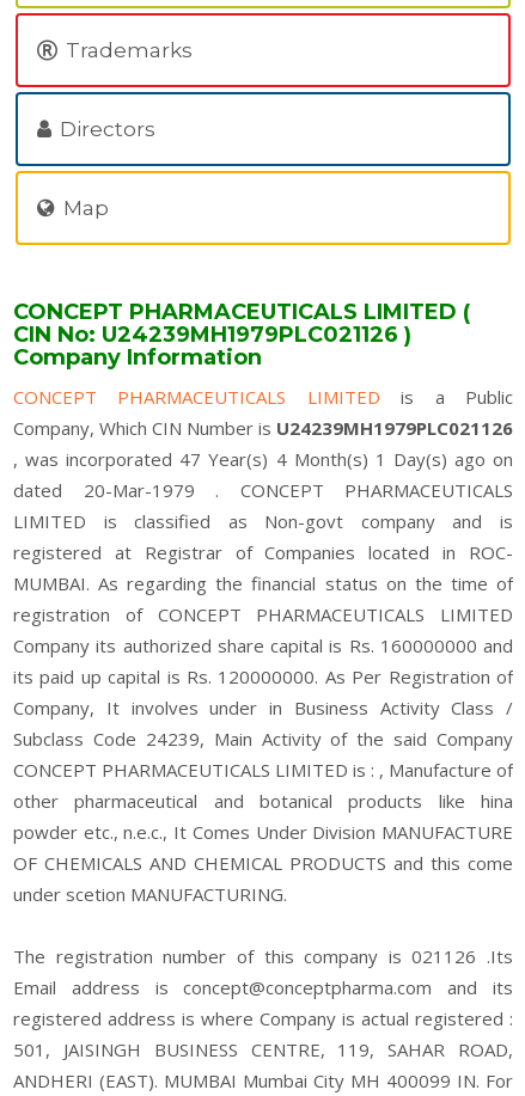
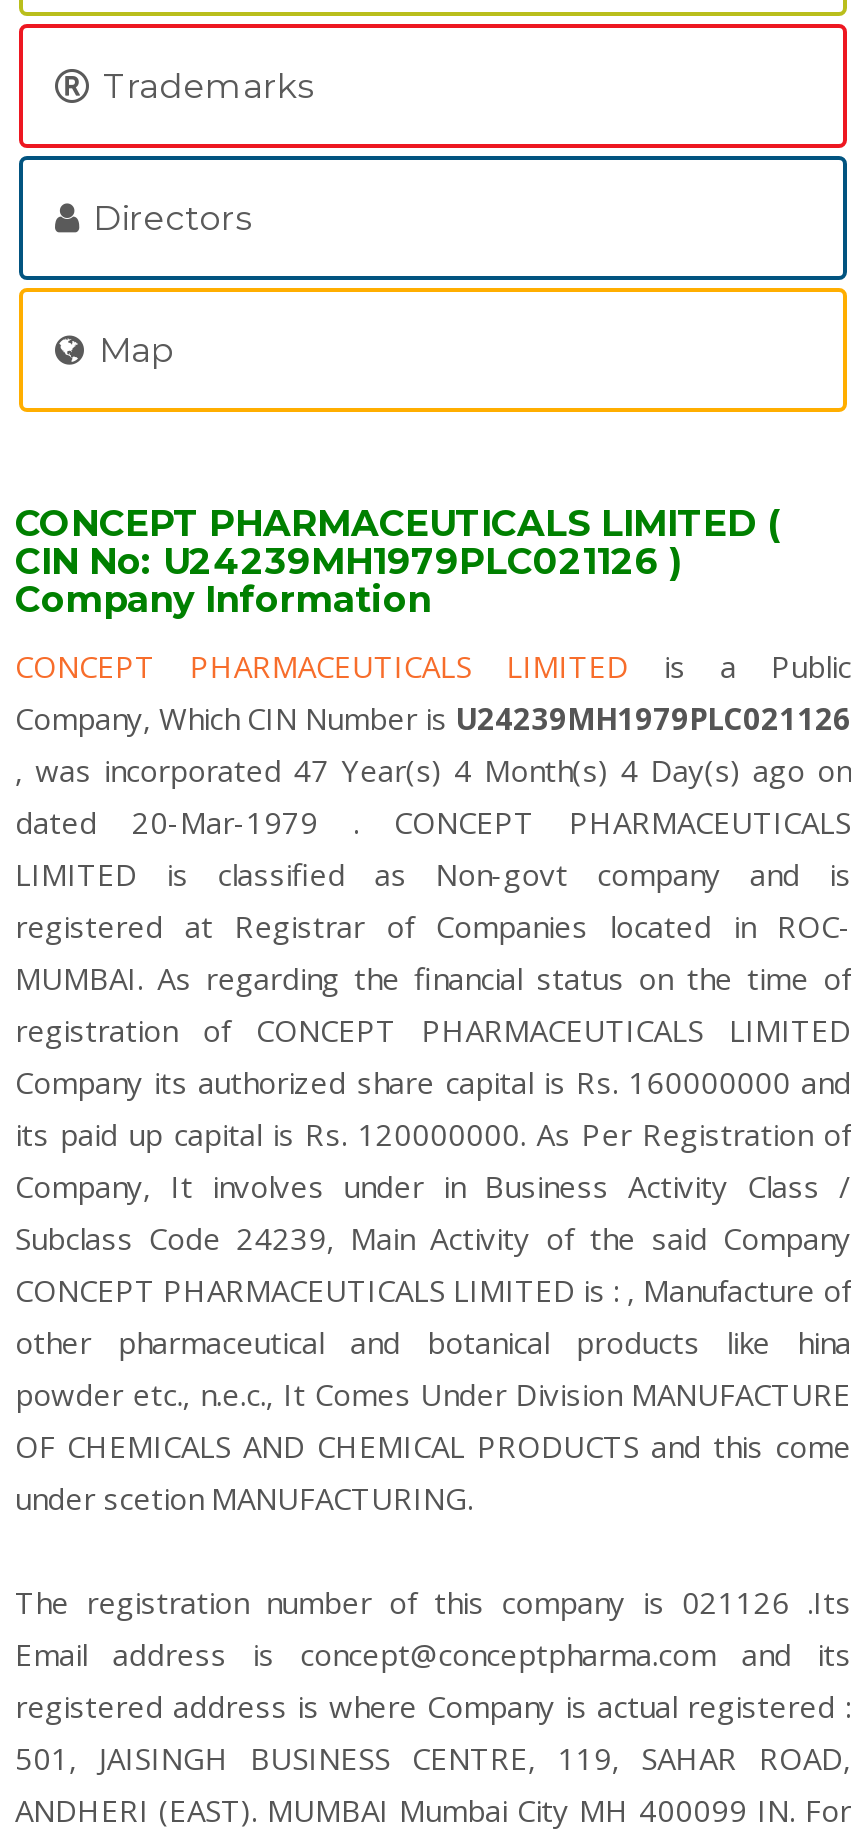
[13,447,513,471] , was incorporated 47 Year(s) 4 Month(s) 1 Day(s) ago on -> [15,750,851,790] , was incorporated 47 Year(s) 4 Month(s) 4 Day(s) ago on

